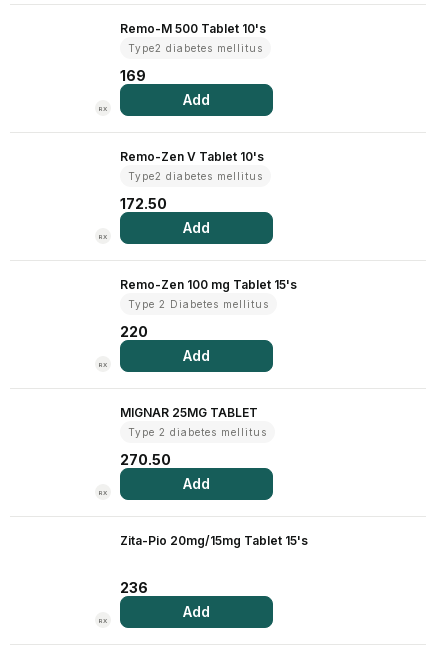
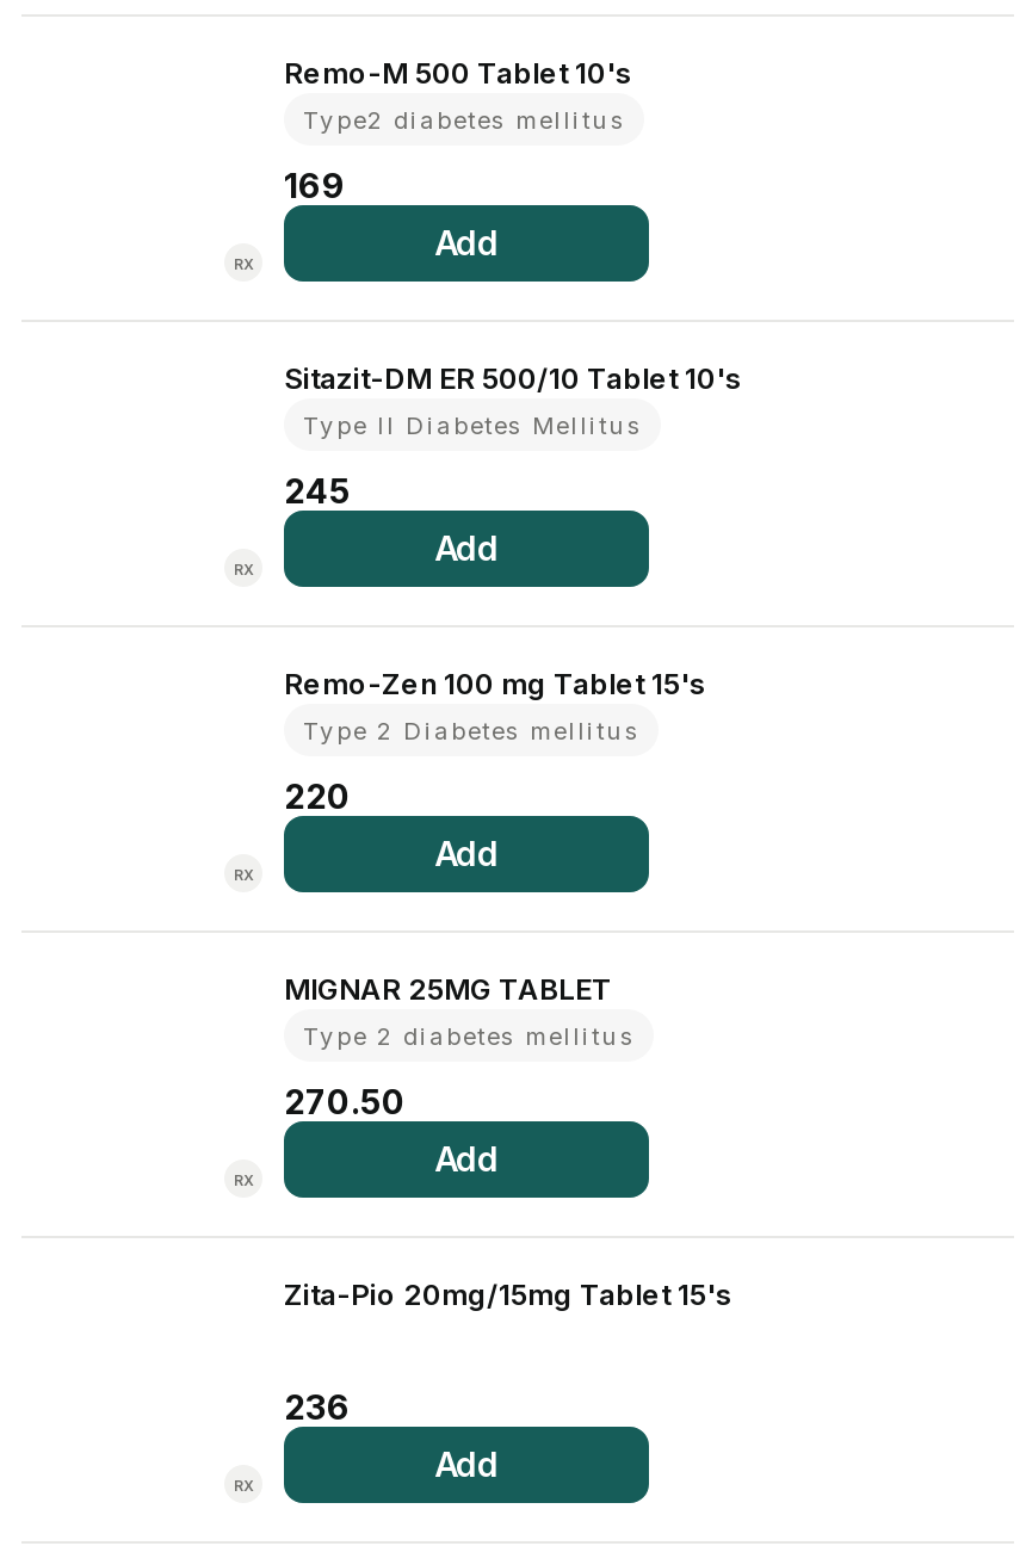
[120,149,264,182] Remo-Zen V Tablet 10's | Type2 diabetes mellitus -> [284,360,742,439] Sitazit-DM ER 500/10 Tablet 10's | Type II Diabetes Mellitus
[120,195,167,212] 172.50 -> [284,470,351,511] 245

